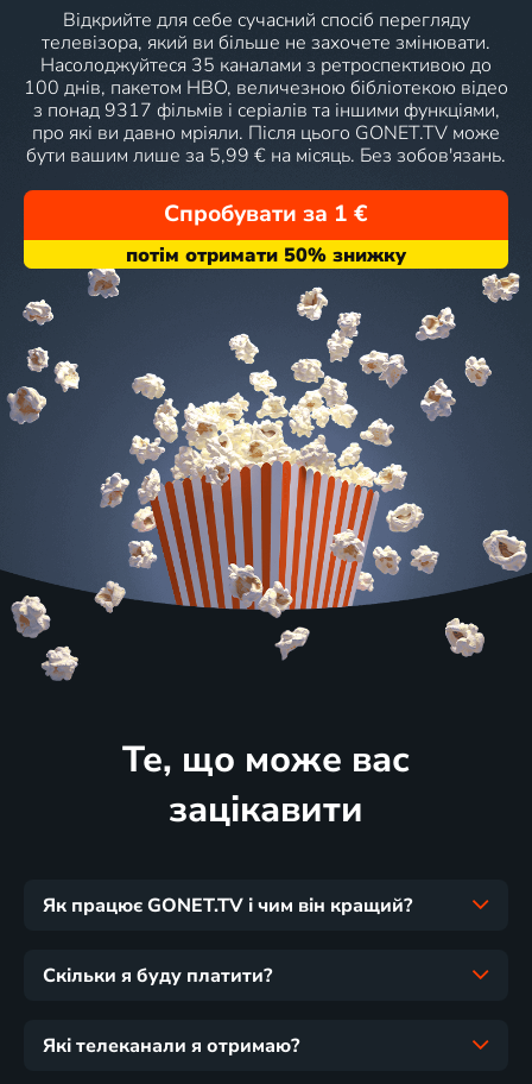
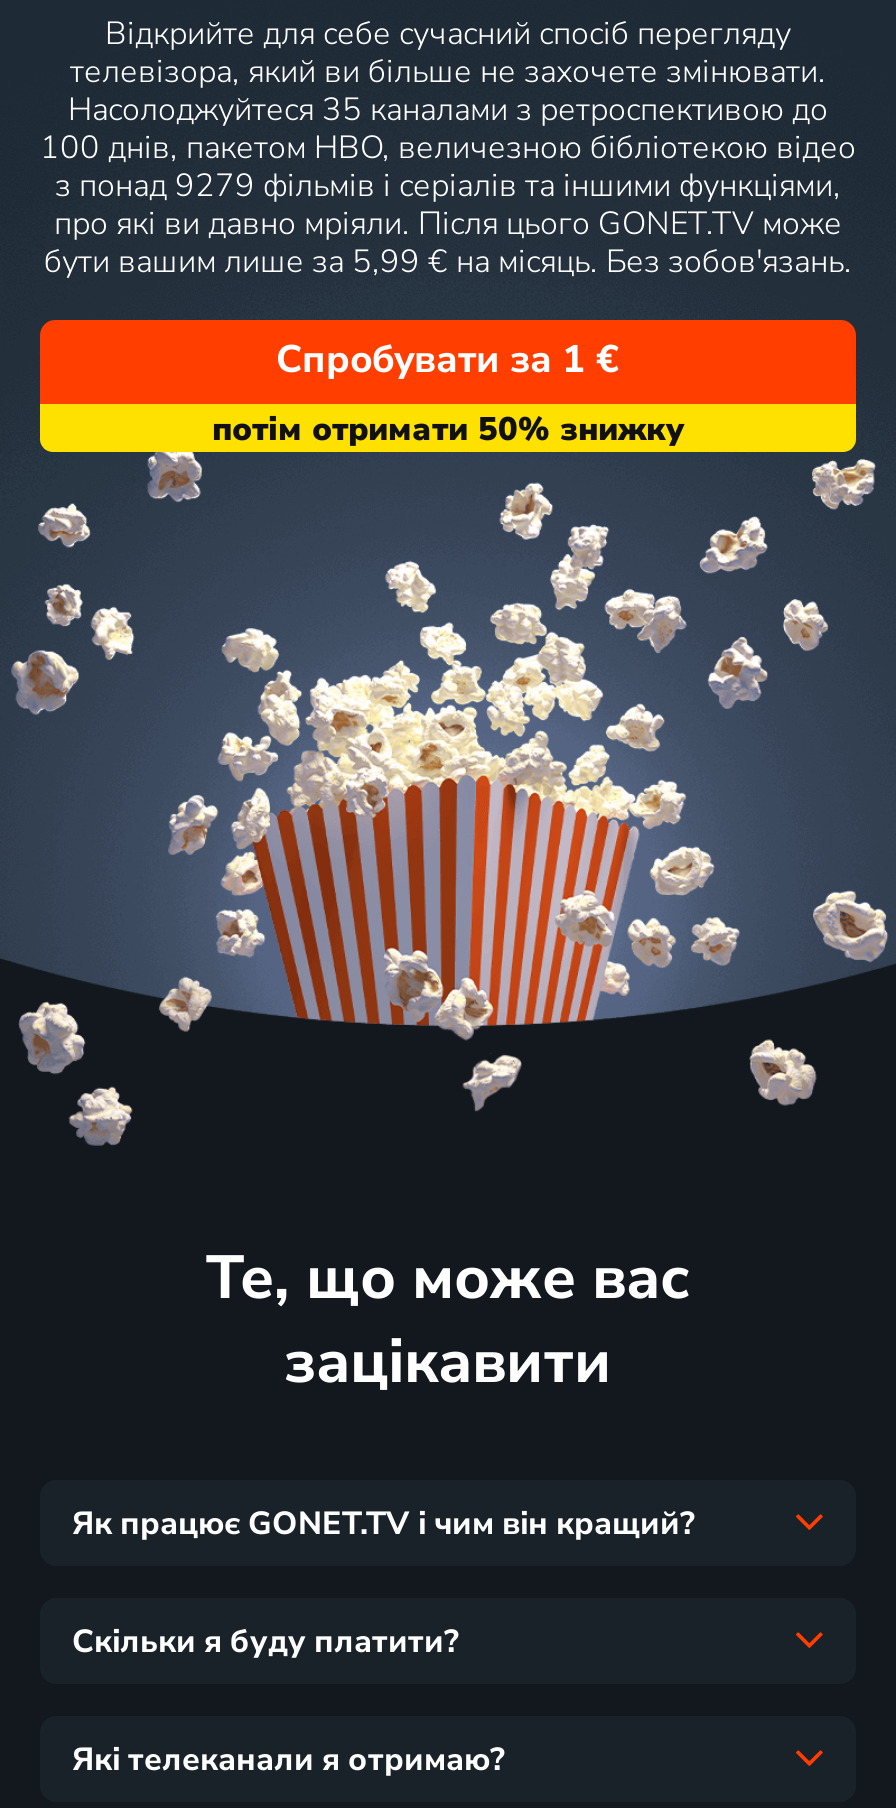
[33,98,499,124] з понад 9317 фільмів і серіалів та іншими функціями, -> [55,164,841,208] з понад 9279 фільмів і серіалів та іншими функціями,

